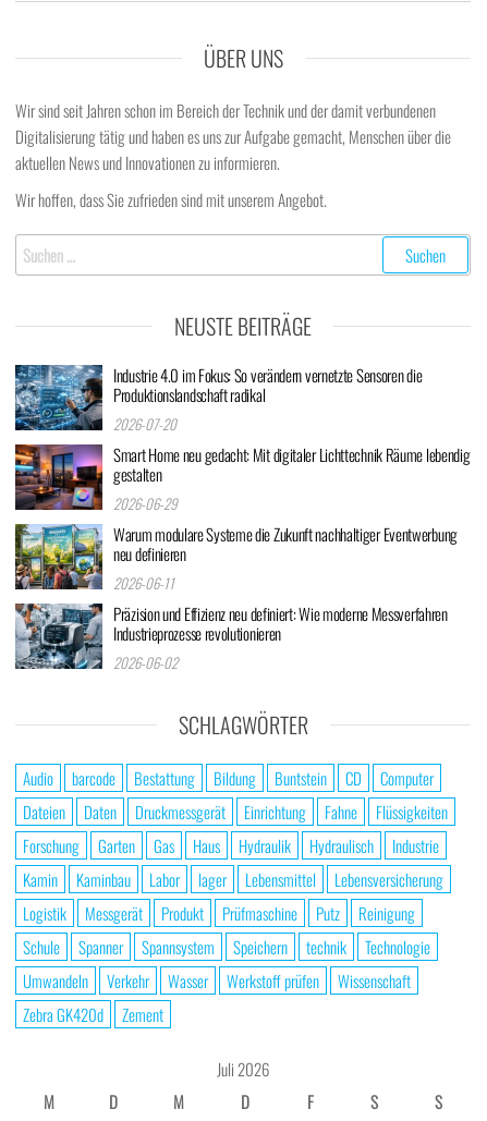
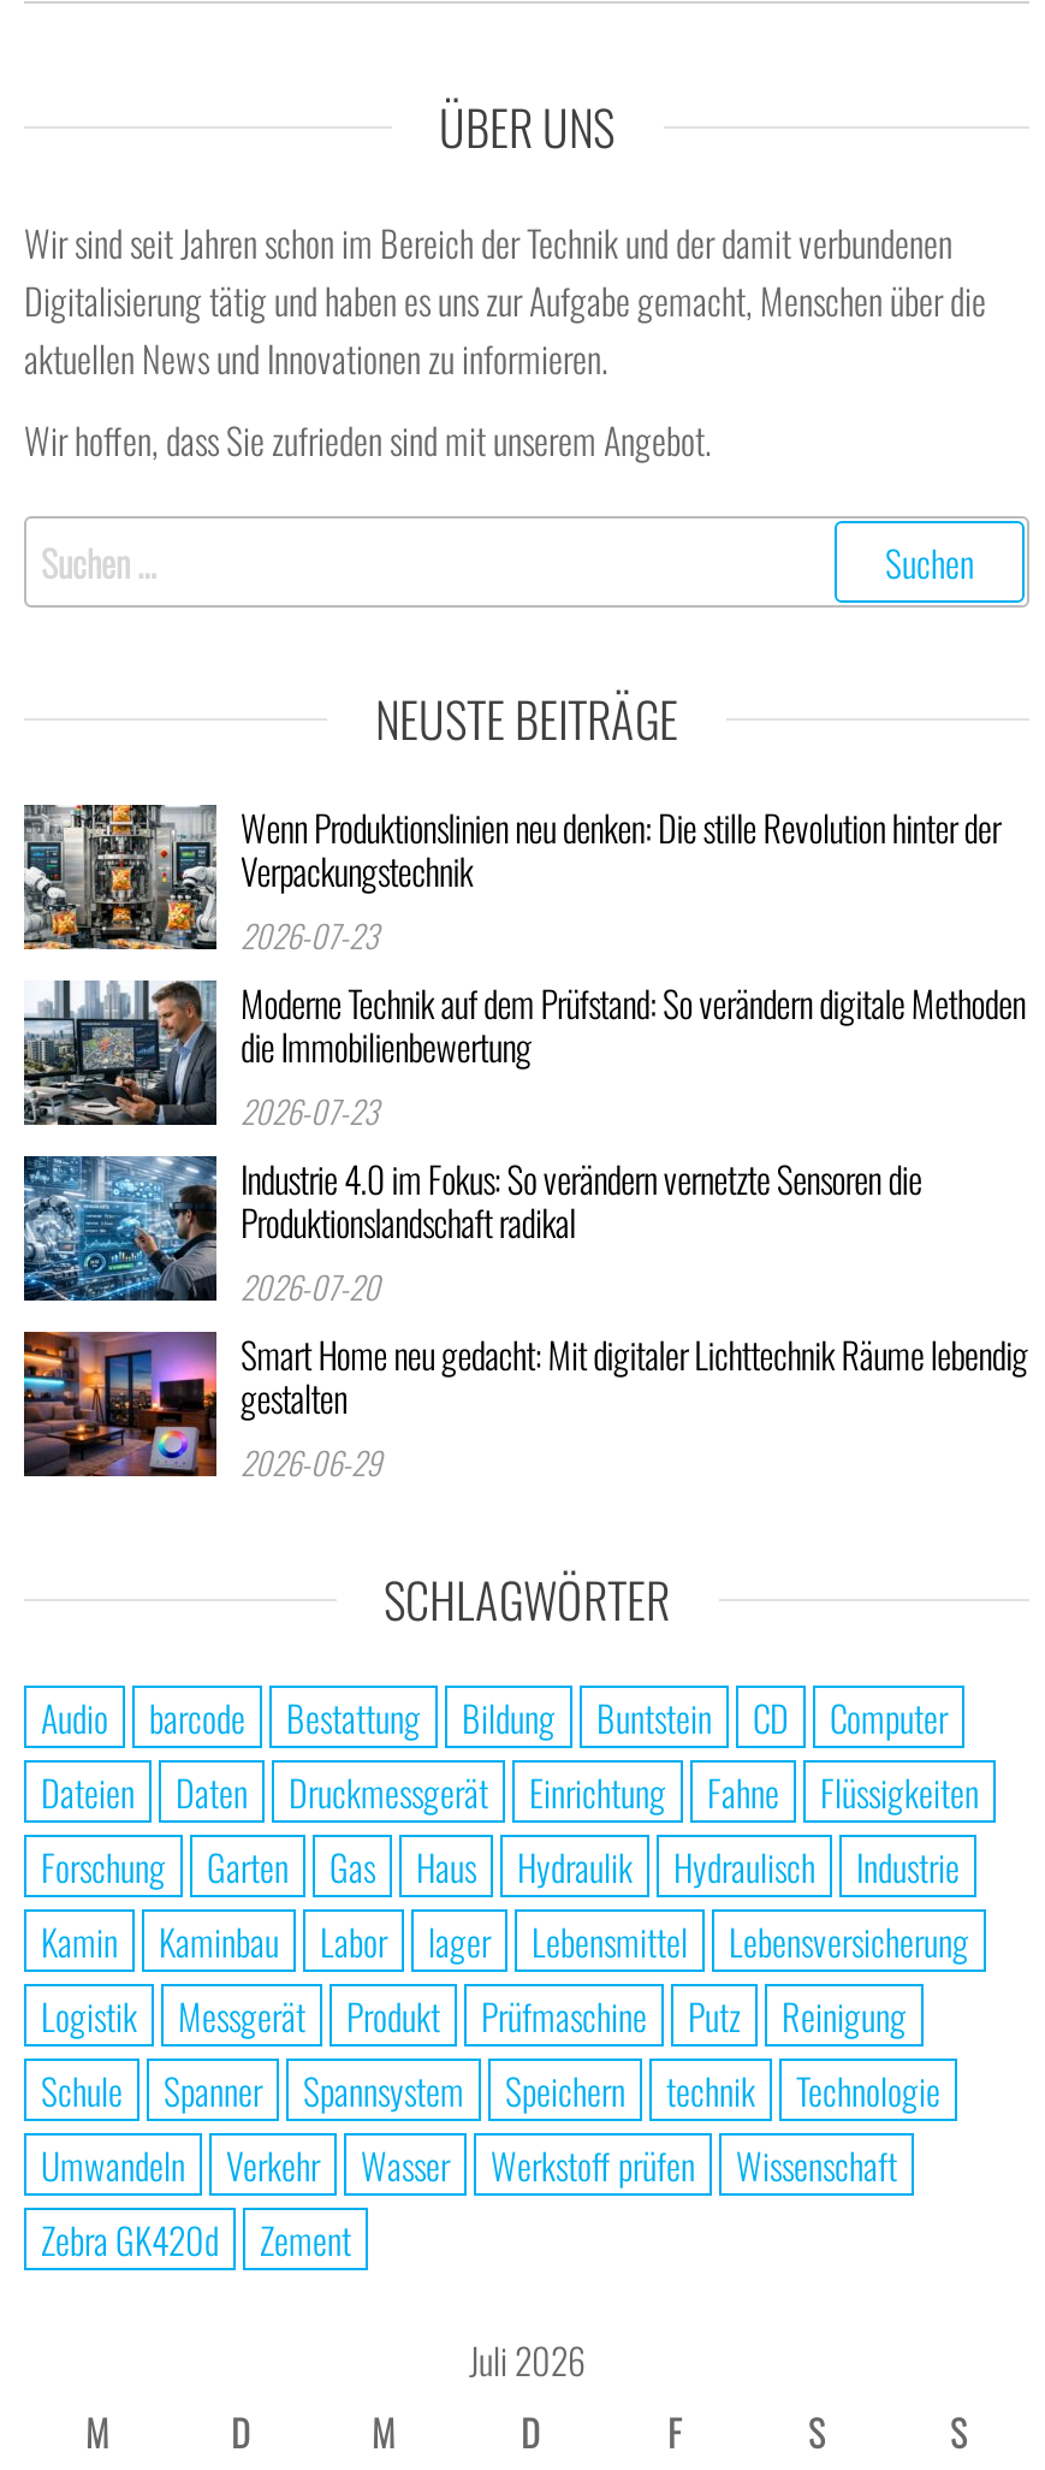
none -> [22,800,1026,1135] [image] | Wenn Produktionslinien neu denken: Die stille Revolution hinter der | Verpackungstechnik | 2026-07-23 | Moderne Technik auf dem Prüfstand: So verändern digitale Methoden | die Immobilienbewertung | 2026-07-23
none -> [22,978,207,1127] [image]
moved [13,363,470,514] -> [19,1151,1028,1486]: [image] | Industrie 4.0 im Fokus: So verändern vernetzte Sensoren die | Produktionslandschaft radikal | 2026-07-20 | Smart Home neu gedacht: Mit digitaler Lichttechnik Räume lebendig | gestalten | 2026-06-29
[14,522,458,673] [image] | Warum modulare Systeme die Zukunft nachhaltiger Eventwerbung | neu definieren | 2026-06-11 | Präzision und Effizienz neu definiert: Wie moderne Messverfahren | Industrieprozesse revolutionieren | 2026-06-02 -> none
[14,602,98,670] [image] -> none

